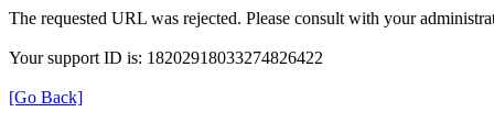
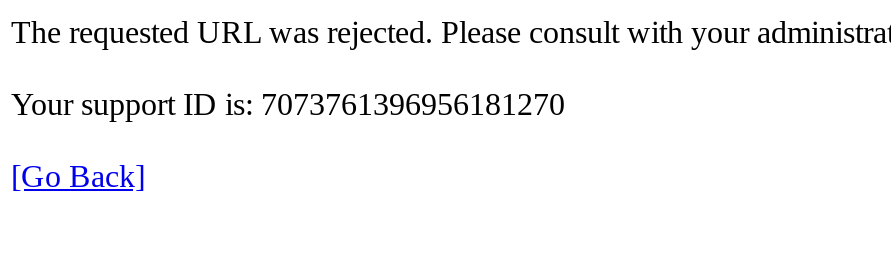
[9,48,323,67] Your support ID is: 18202918033274826422 -> [11,87,565,121] Your support ID is: 7073761396956181270

